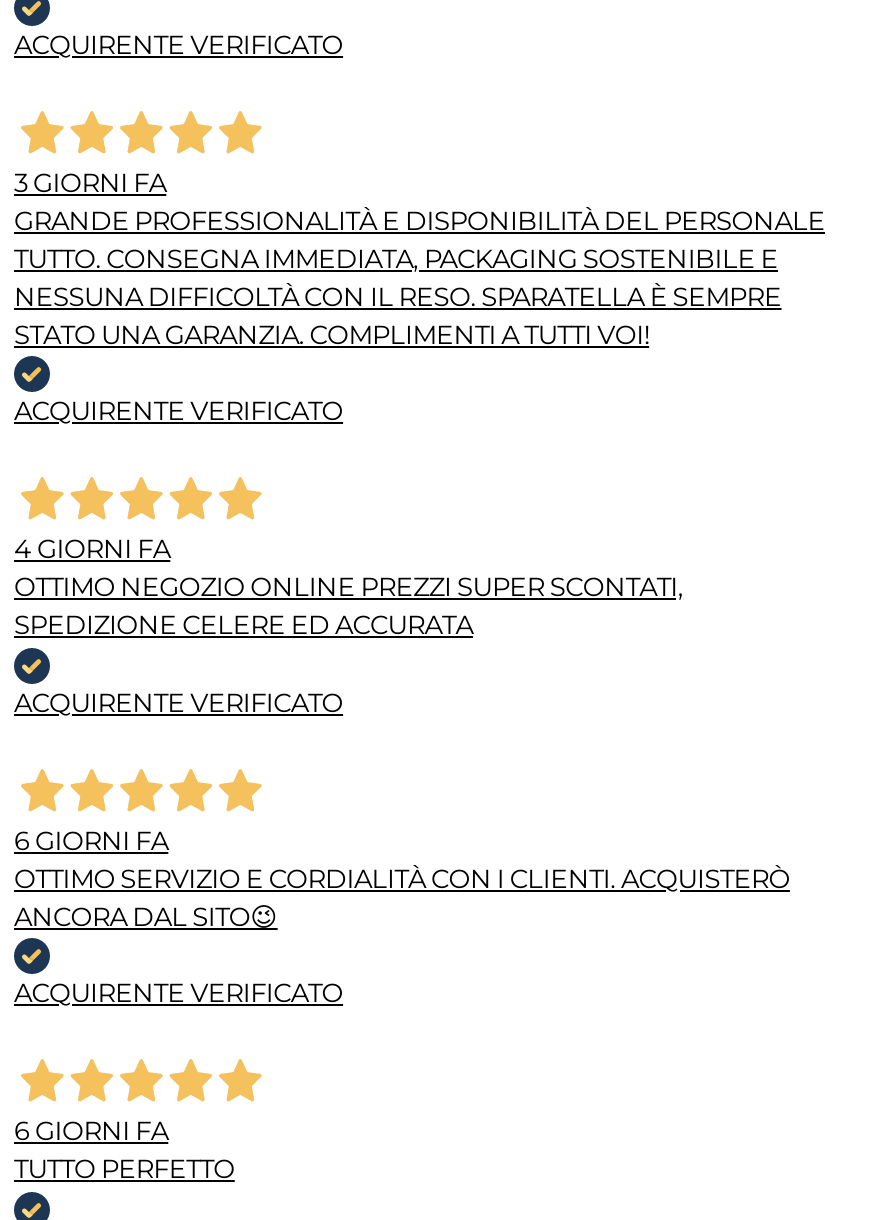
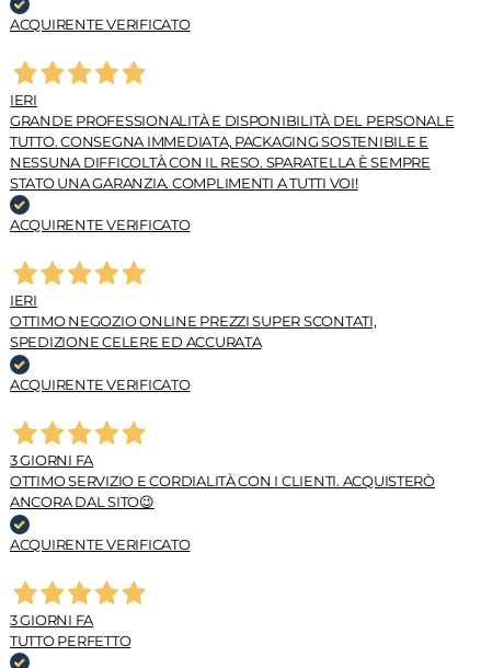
[14,166,166,198] 3 GIORNI FA -> [10,91,37,108] IERI
[14,533,170,565] 4 GIORNI FA -> [10,292,37,309] IERI
[14,824,168,856] 6 GIORNI FA -> [10,451,93,469] 3 GIORNI FA
[14,1115,168,1147] 6 GIORNI FA -> [10,611,93,628] 3 GIORNI FA

